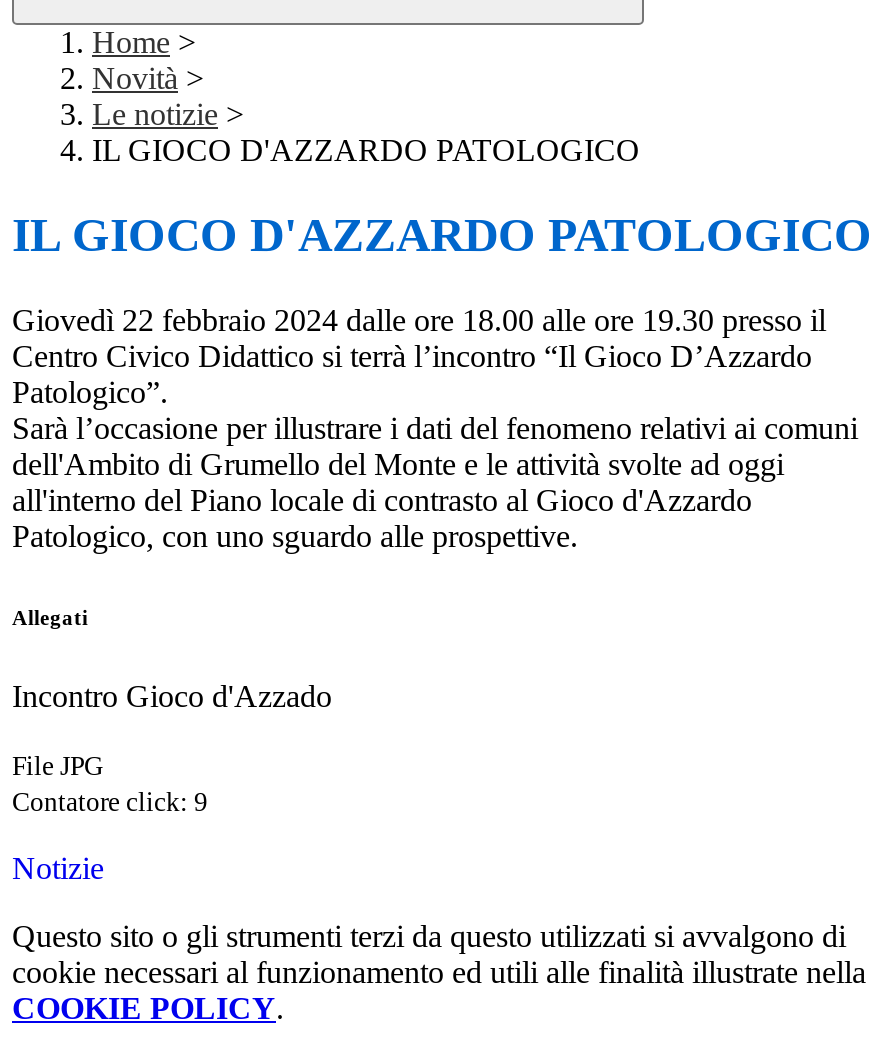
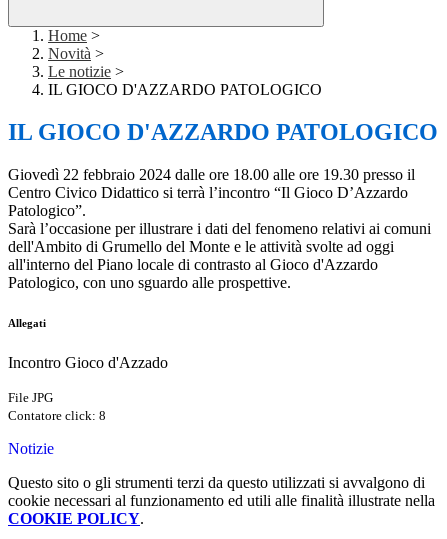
[12,787,208,817] Contatore click: 9 -> [8,408,106,423] Contatore click: 8

